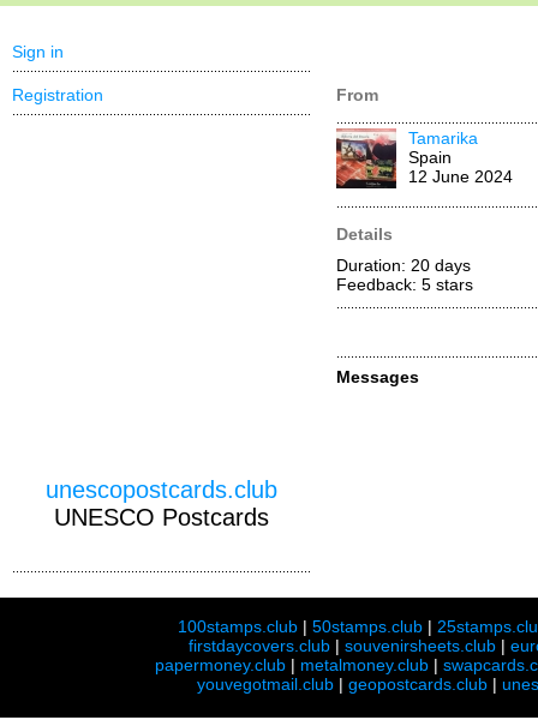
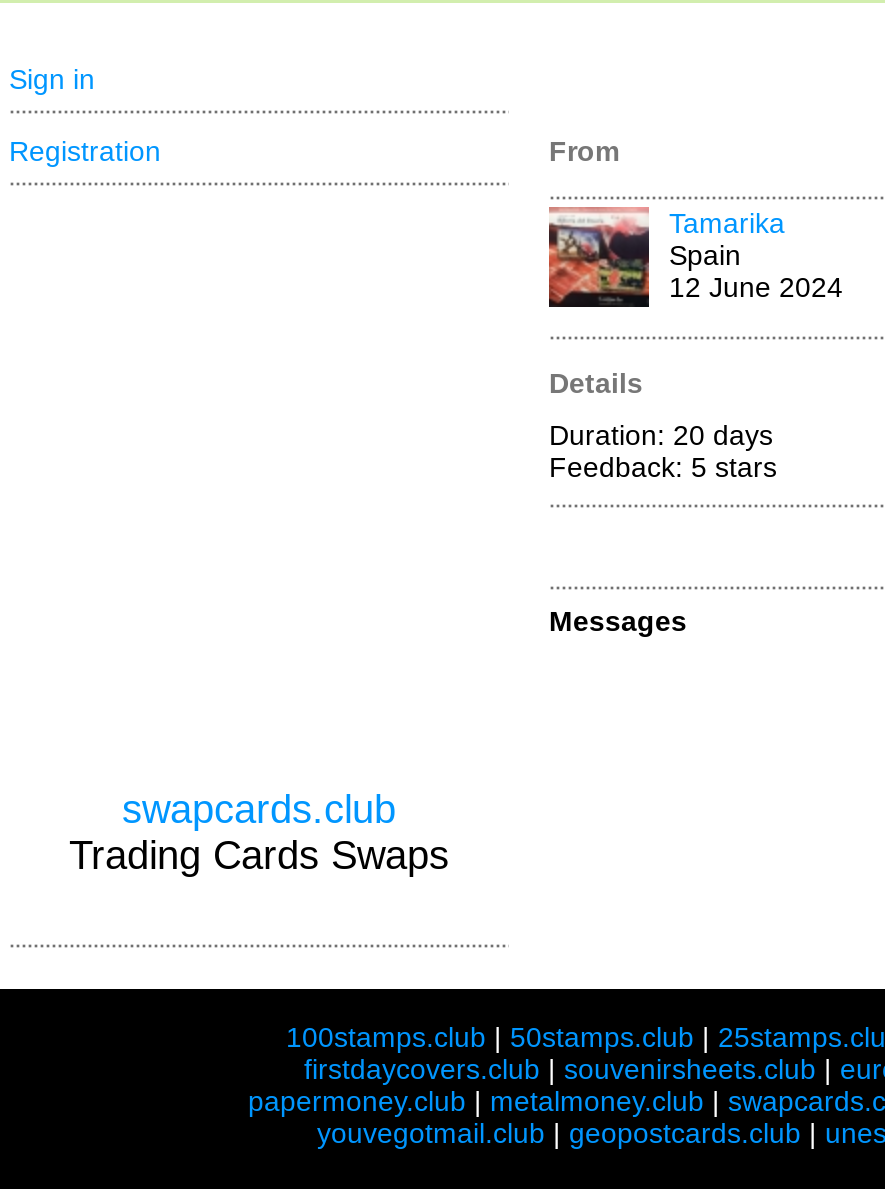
[46,476,278,530] unescopostcards.club | UNESCO Postcards -> [69,787,449,877] swapcards.club | Trading Cards Swaps

